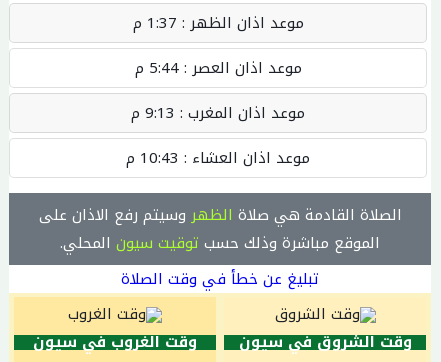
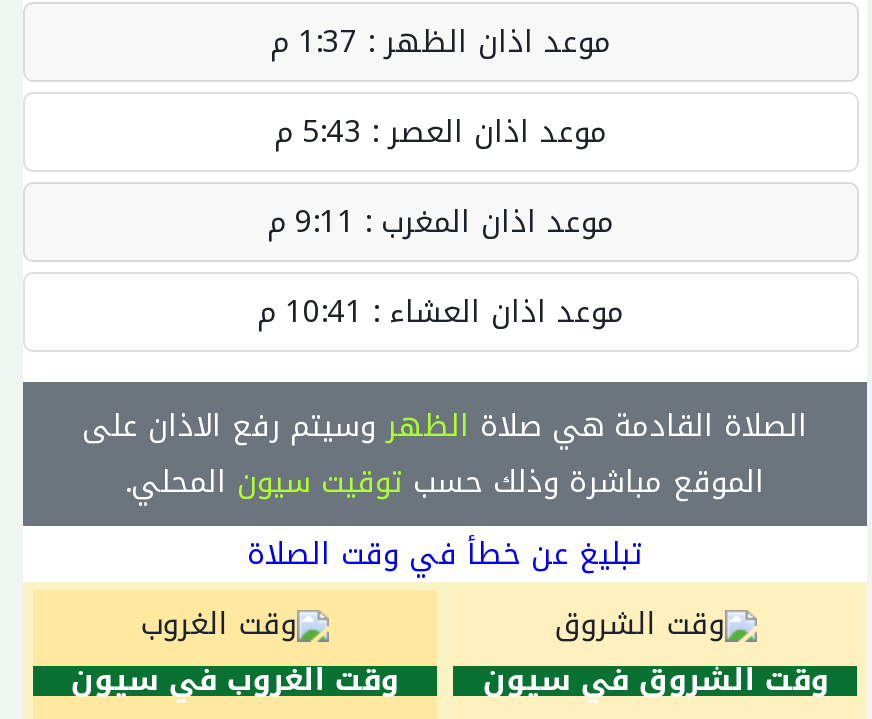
[148,54,301,82] موعد اذان العصر : 5:44 م -> [302,104,608,160] موعد اذان العصر : 5:43 م
[145,99,305,127] موعد اذان المغرب : 9:13 م -> [295,194,615,250] موعد اذان المغرب : 9:11 م
[140,144,310,172] موعد اذان العشاء : 10:43 م -> [285,284,625,340] موعد اذان العشاء : 10:41 م

